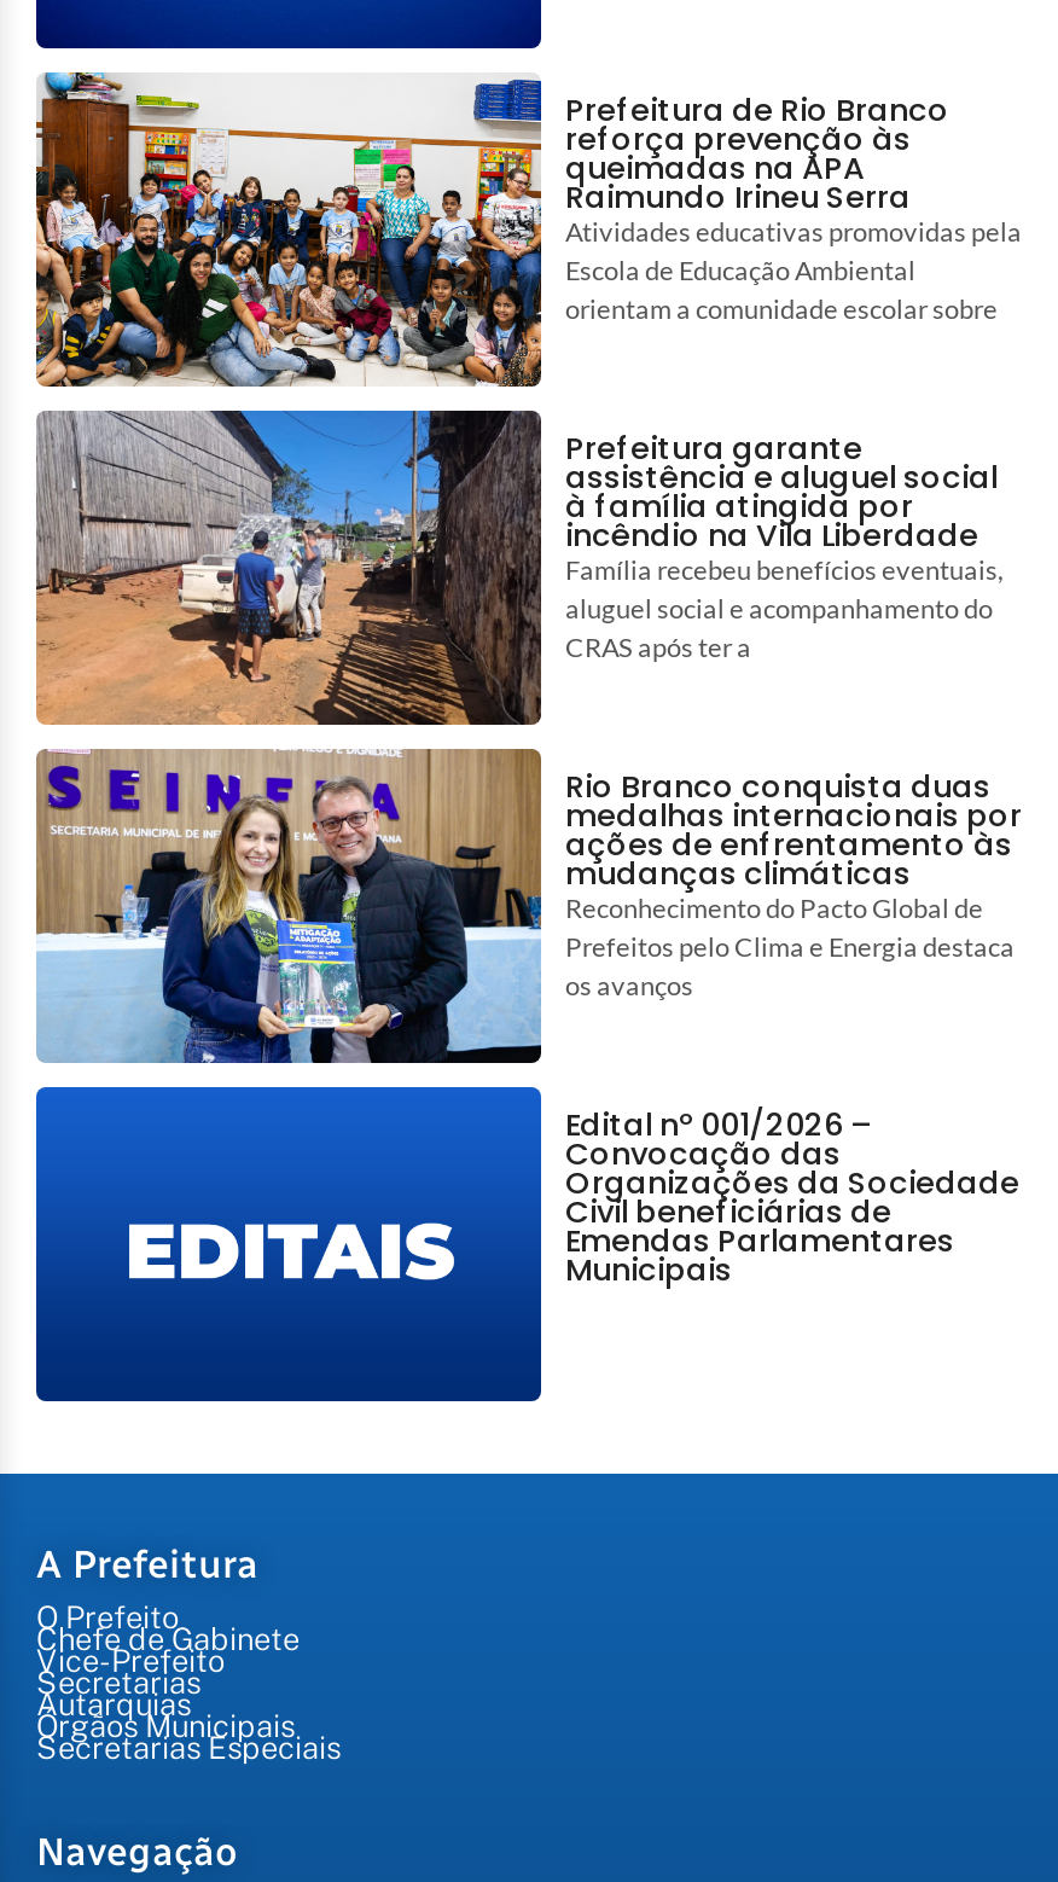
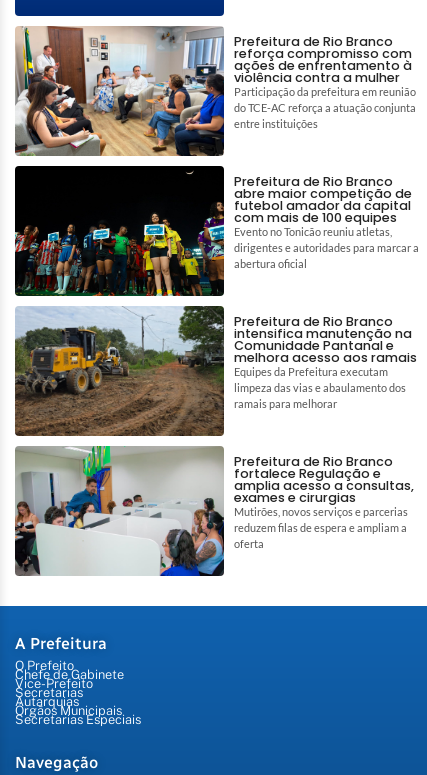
[34,70,1022,389] [image] | reforça prevenção às | queimadas na APA | Raimundo Irineu Serra | Atividades educativas promovidas pela | Escola de Educação Ambiental | orientam a comunidade escolar sobre -> [14,25,416,157] [image] | reforça compromisso com | ações de enfrentamento à | violência contra a mulher | Participação da prefeitura em reunião | do TCE-AC reforça a atuação conjunta | entre instituições
[34,408,1002,727] [image] | Prefeitura garante | assistência e aluguel social | à família atingida por | incêndio na Vila Liberdade | Família recebeu benefícios eventuais, | aluguel social e acompanhamento do | CRAS após ter a -> [14,165,419,297] [image] | Prefeitura de Rio Branco | abre maior competição de | futebol amador da capital | com mais de 100 equipes | Evento no Tonicão reuniu atletas, | dirigentes e autoridades para marcar a | abertura oficial
[36,747,1022,1065] [image] | Rio Branco conquista duas | medalhas internacionais por | ações de enfrentamento às | mudanças climáticas | Reconhecimento do Pacto Global de | Prefeitos pelo Clima e Energia destaca | os avanços -> [14,305,417,437] [image] | Prefeitura de Rio Branco | intensifica manutenção na | Comunidade Pantanal e | melhora acesso aos ramais | Equipes da Prefeitura executam | limpeza das vias e abaulamento dos | ramais para melhorar
[34,1085,1019,1404] [image] | Edital nº 001/2026 – | Convocação das | Organizações da Sociedade | Civil beneficiárias de | Emendas Parlamentares | Municipais -> [14,445,414,577] [image] | Prefeitura de Rio Branco | fortalece Regulação e | amplia acesso a consultas, | exames e cirurgias | Mutirões, novos serviços e parcerias | reduzem filas de espera e ampliam a | oferta

